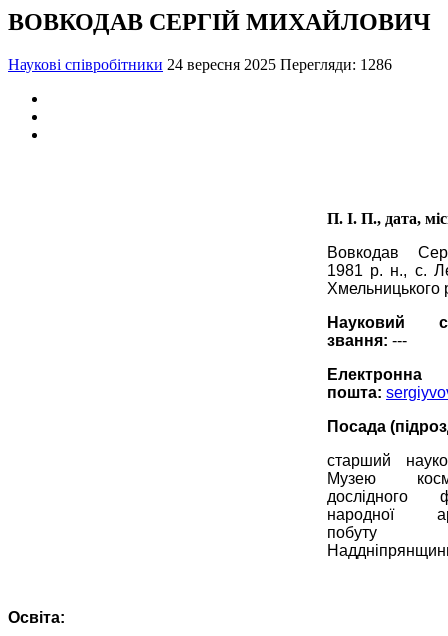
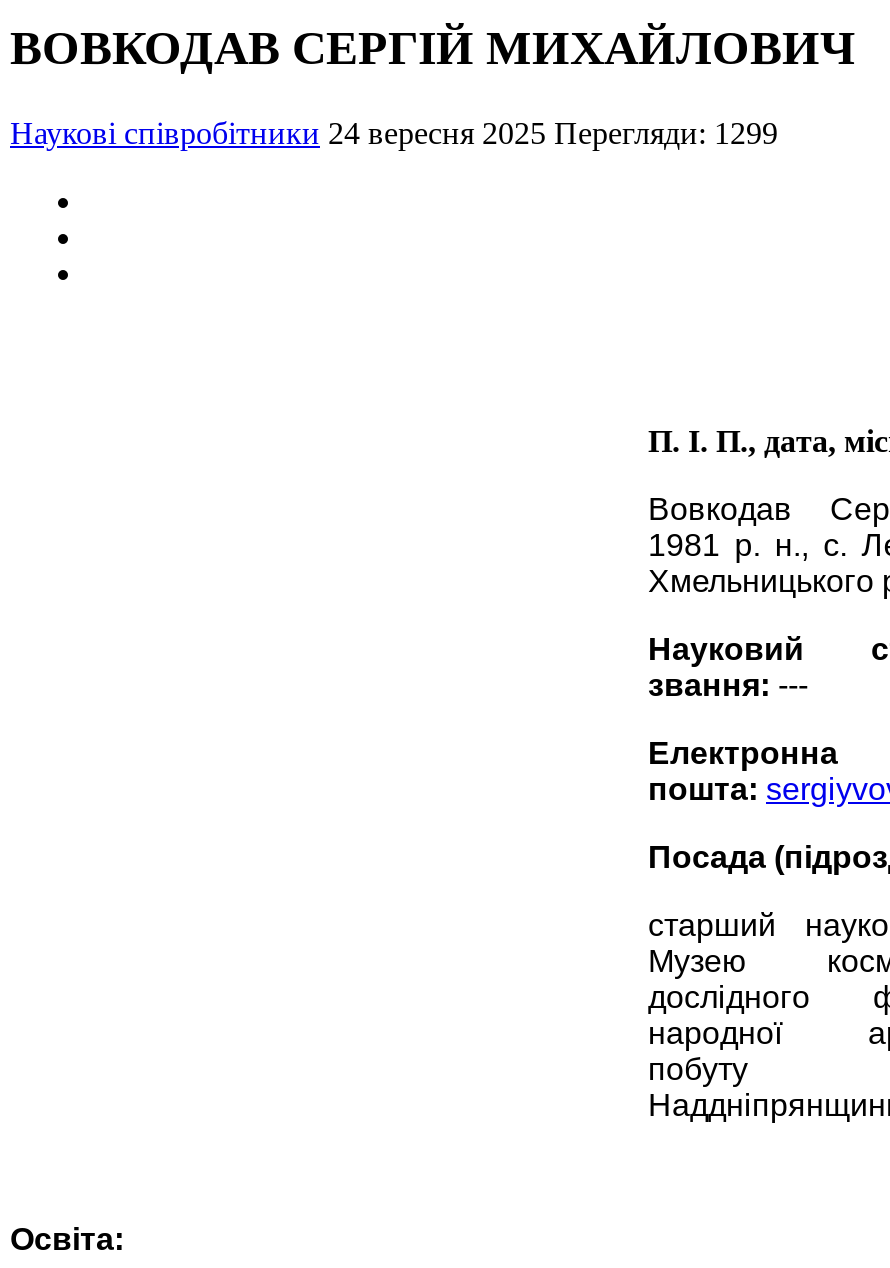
[8,56,392,73] Наукові співробітники 24 вересня 2025 Перегляди: 1286 -> [10,116,778,150] Наукові співробітники 24 вересня 2025 Перегляди: 1299

